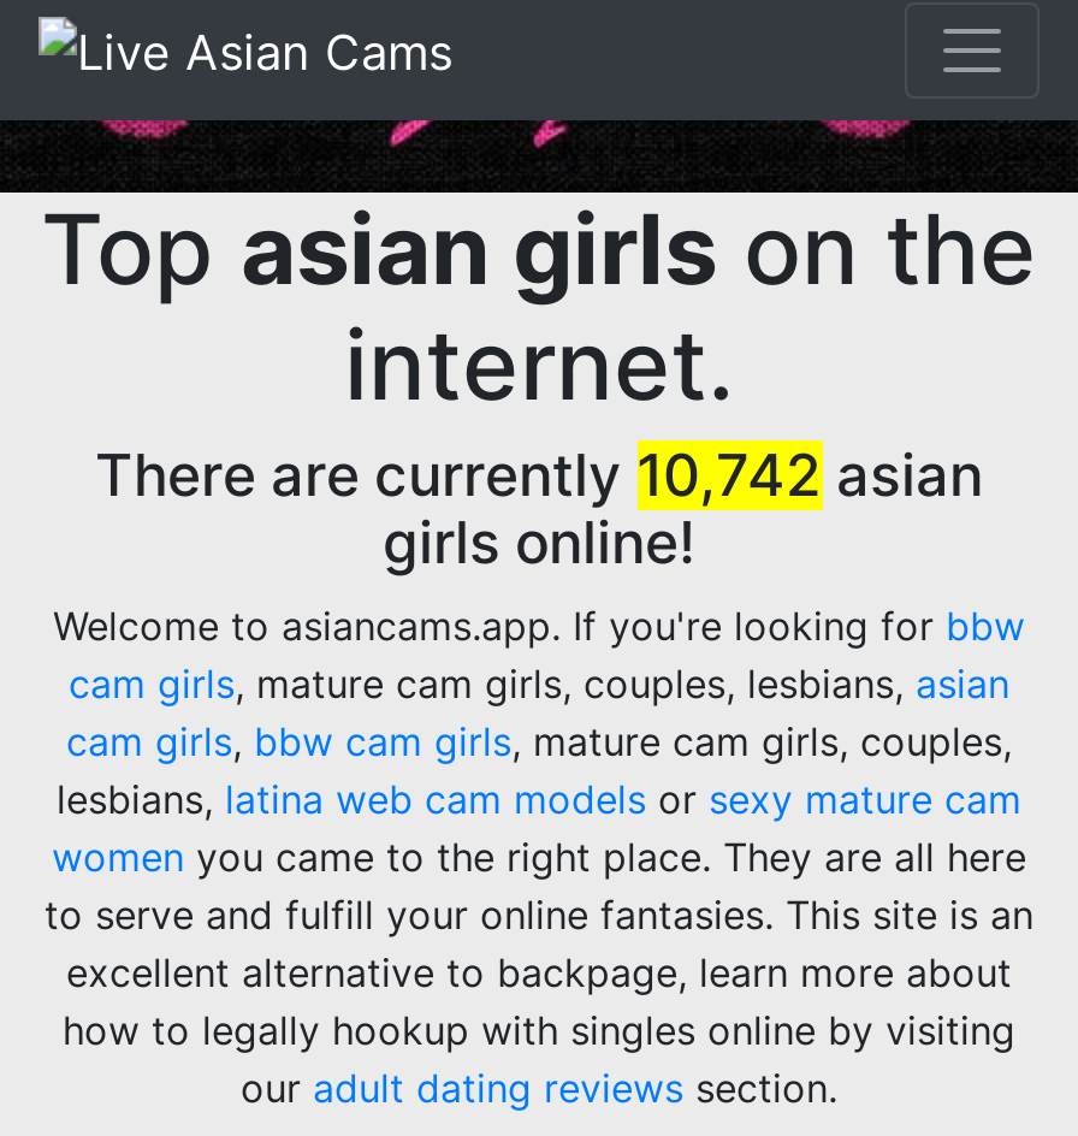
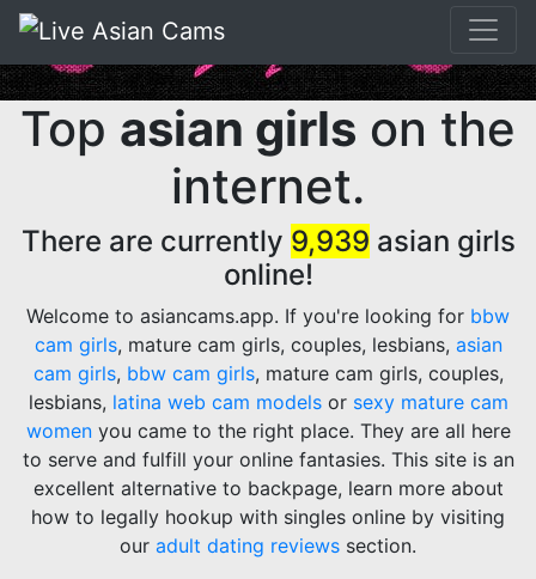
[95,440,983,578] There are currently 10,742 asian | girls online! -> [21,224,515,292] There are currently 9,939 asian girls | online!

